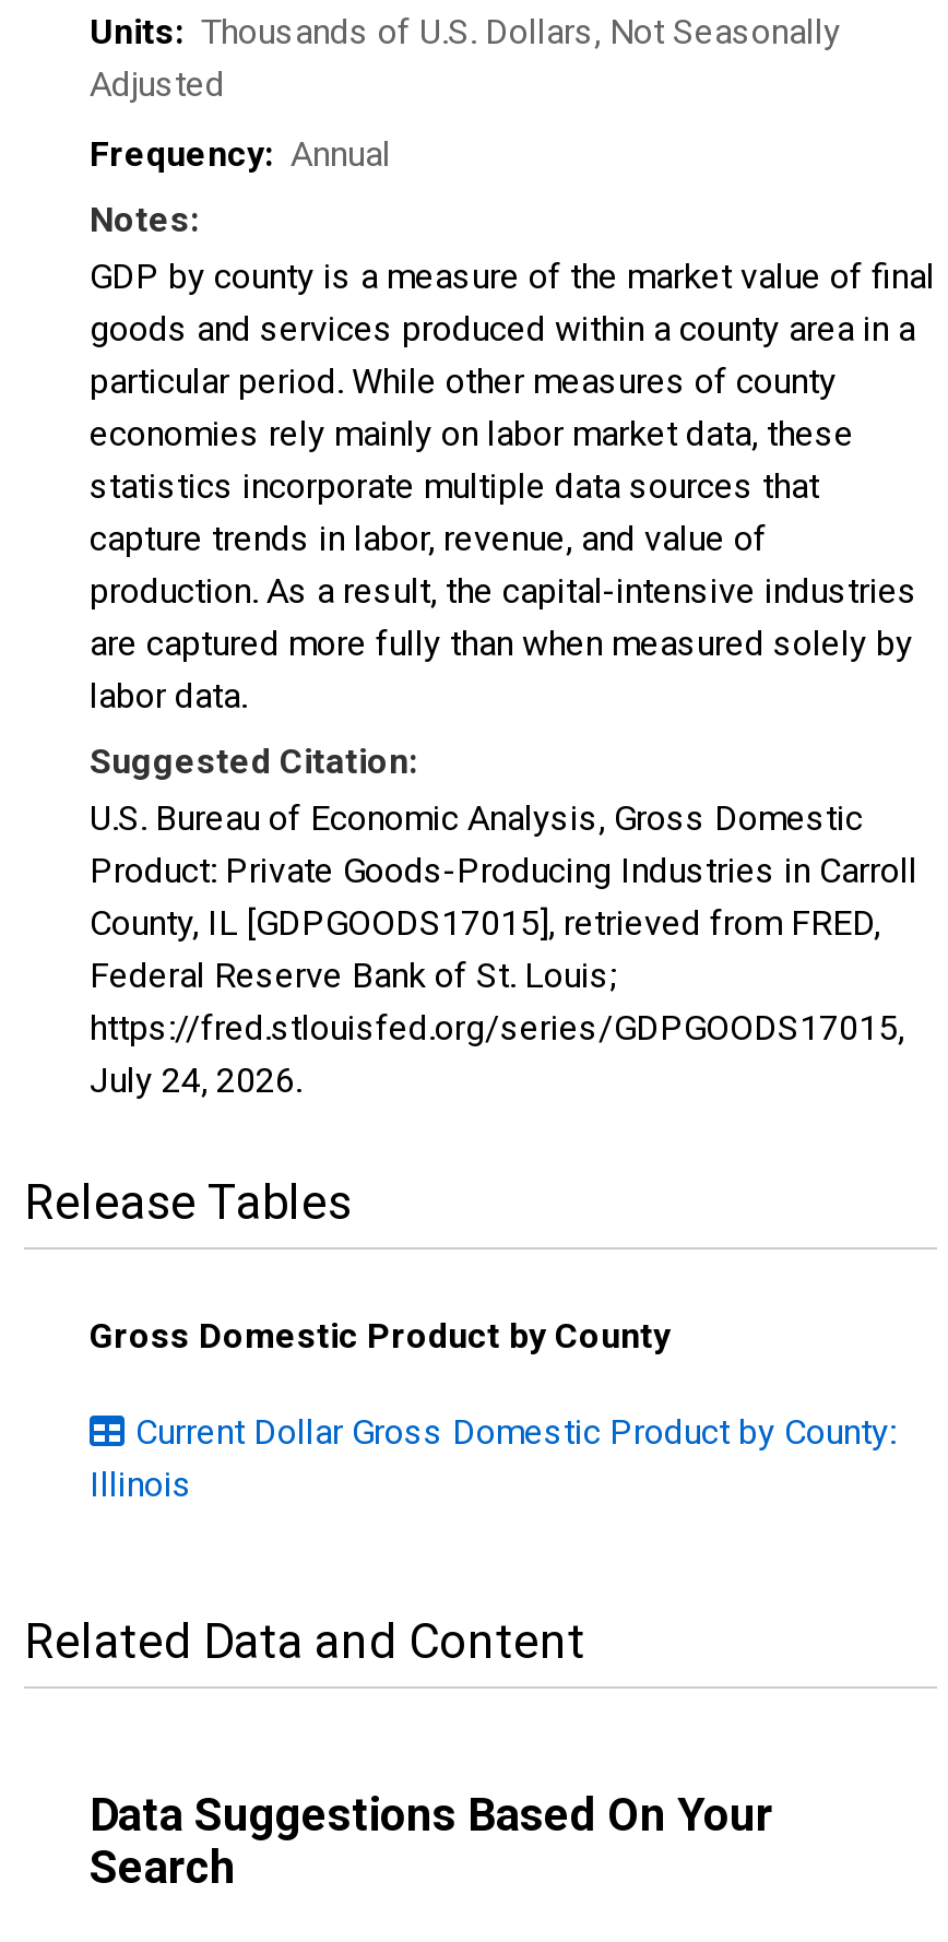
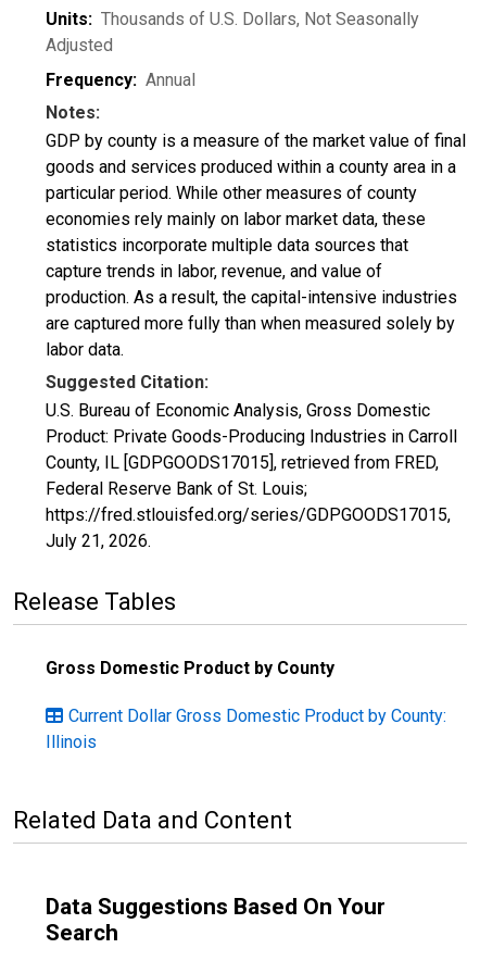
[90,1059,301,1101] July 24, 2026. -> [46,531,151,551] July 21, 2026.

